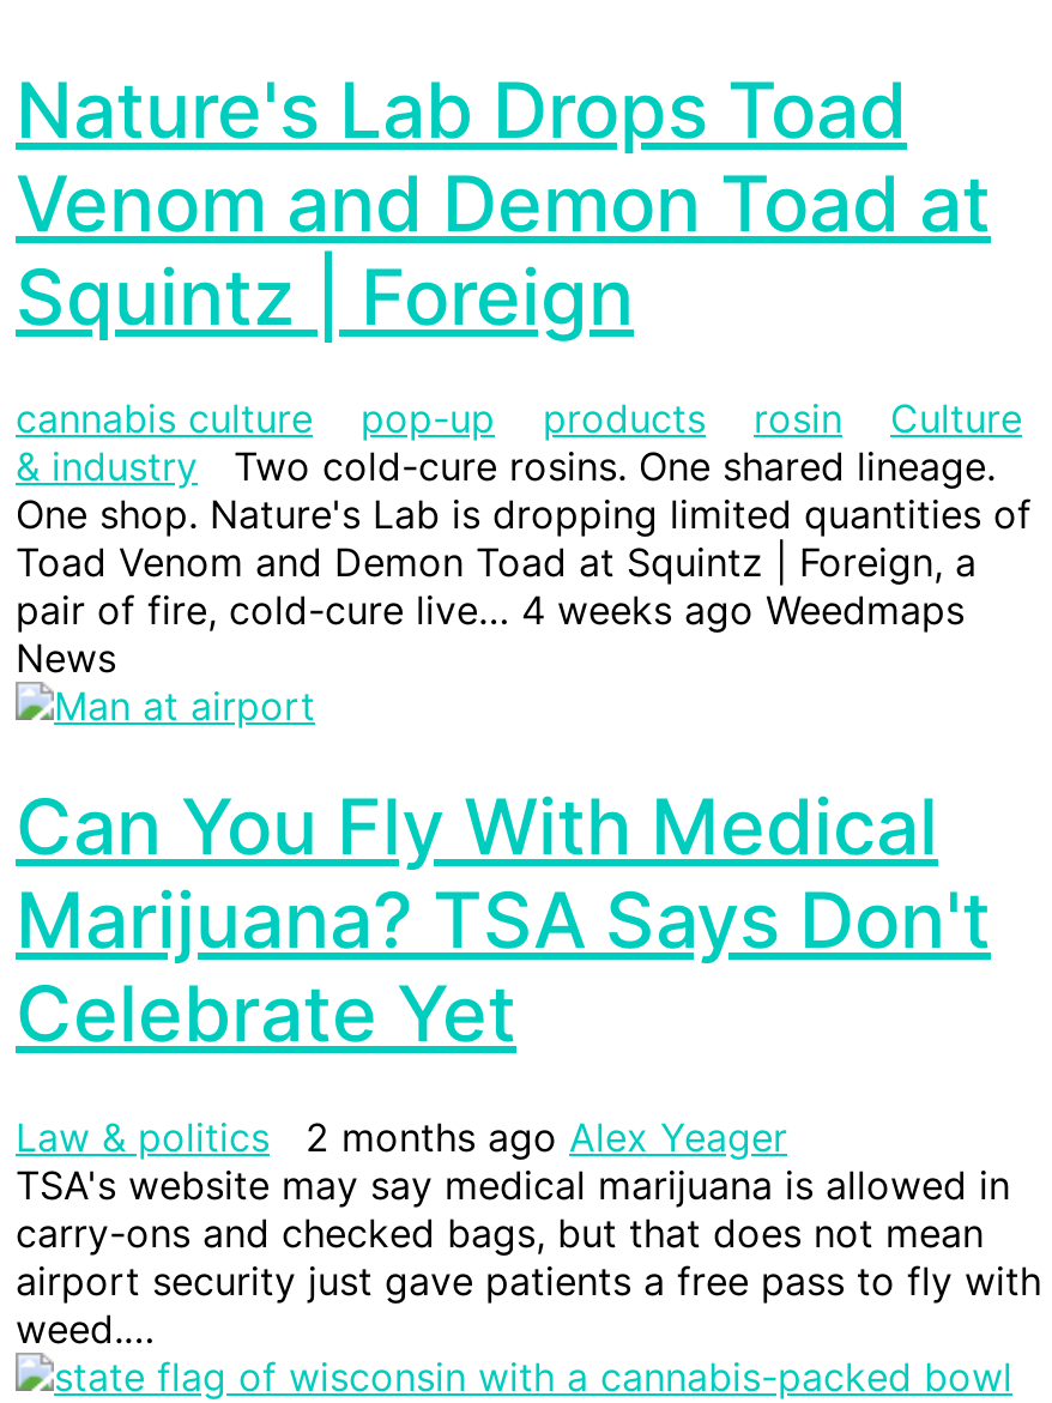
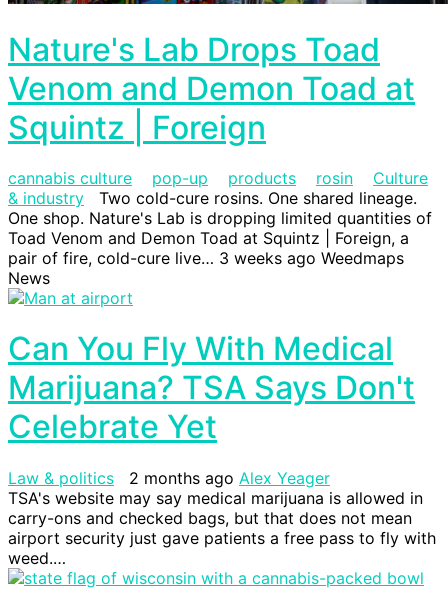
[16,586,965,634] pair of fire, cold-cure live… 4 weeks ago Weedmaps -> [8,248,404,268] pair of fire, cold-cure live… 3 weeks ago Weedmaps

